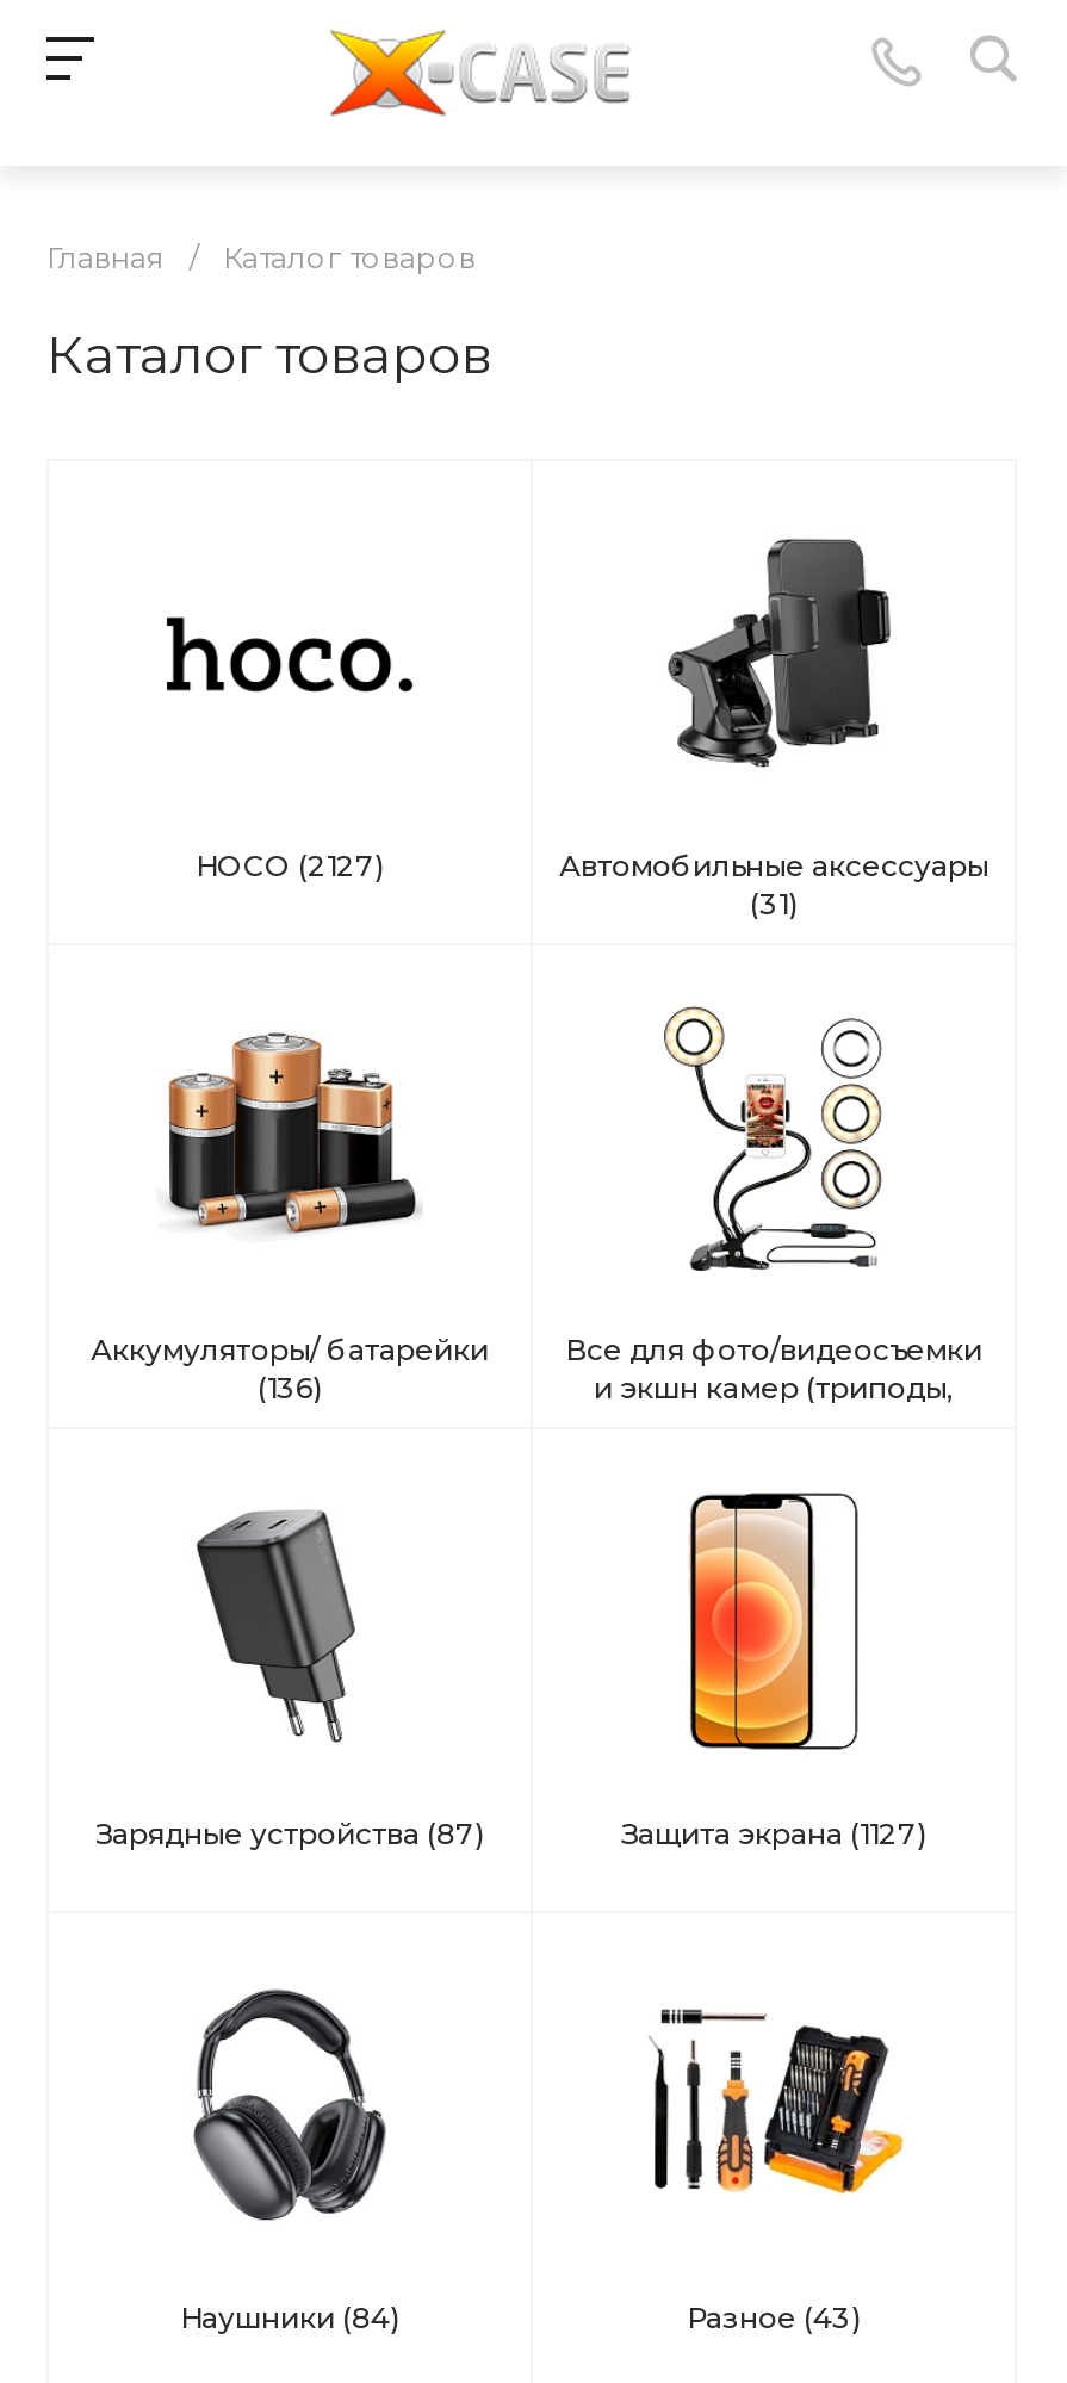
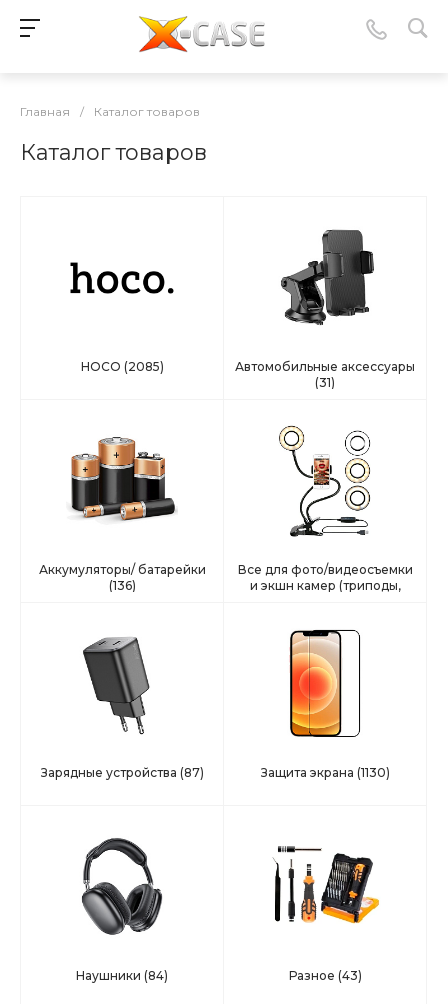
[196,847,384,882] HOCO (2127) -> [80,359,163,374] HOCO (2085)
[621,1815,926,1850] Защита экрана (1127) -> [260,765,389,780] Защита экрана (1130)

